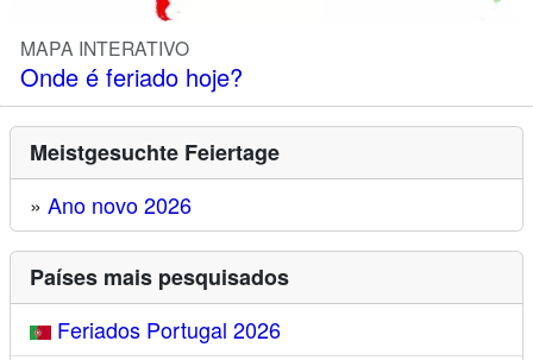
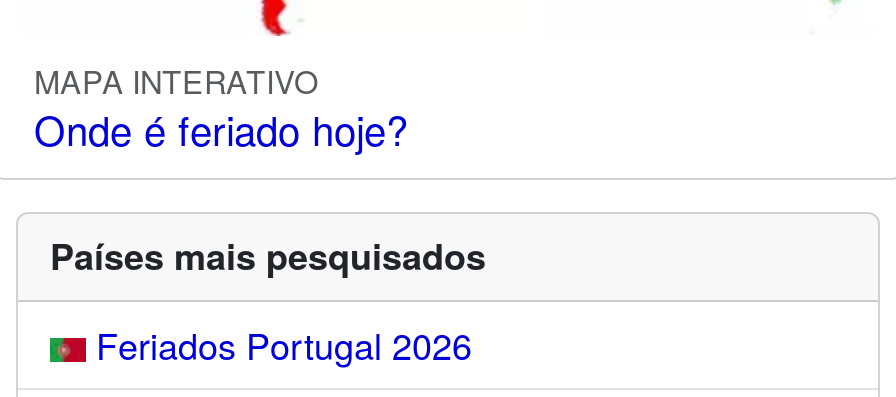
[30,137,280,220] Meistgesuchte Feiertage | » Ano novo 2026 -> none

